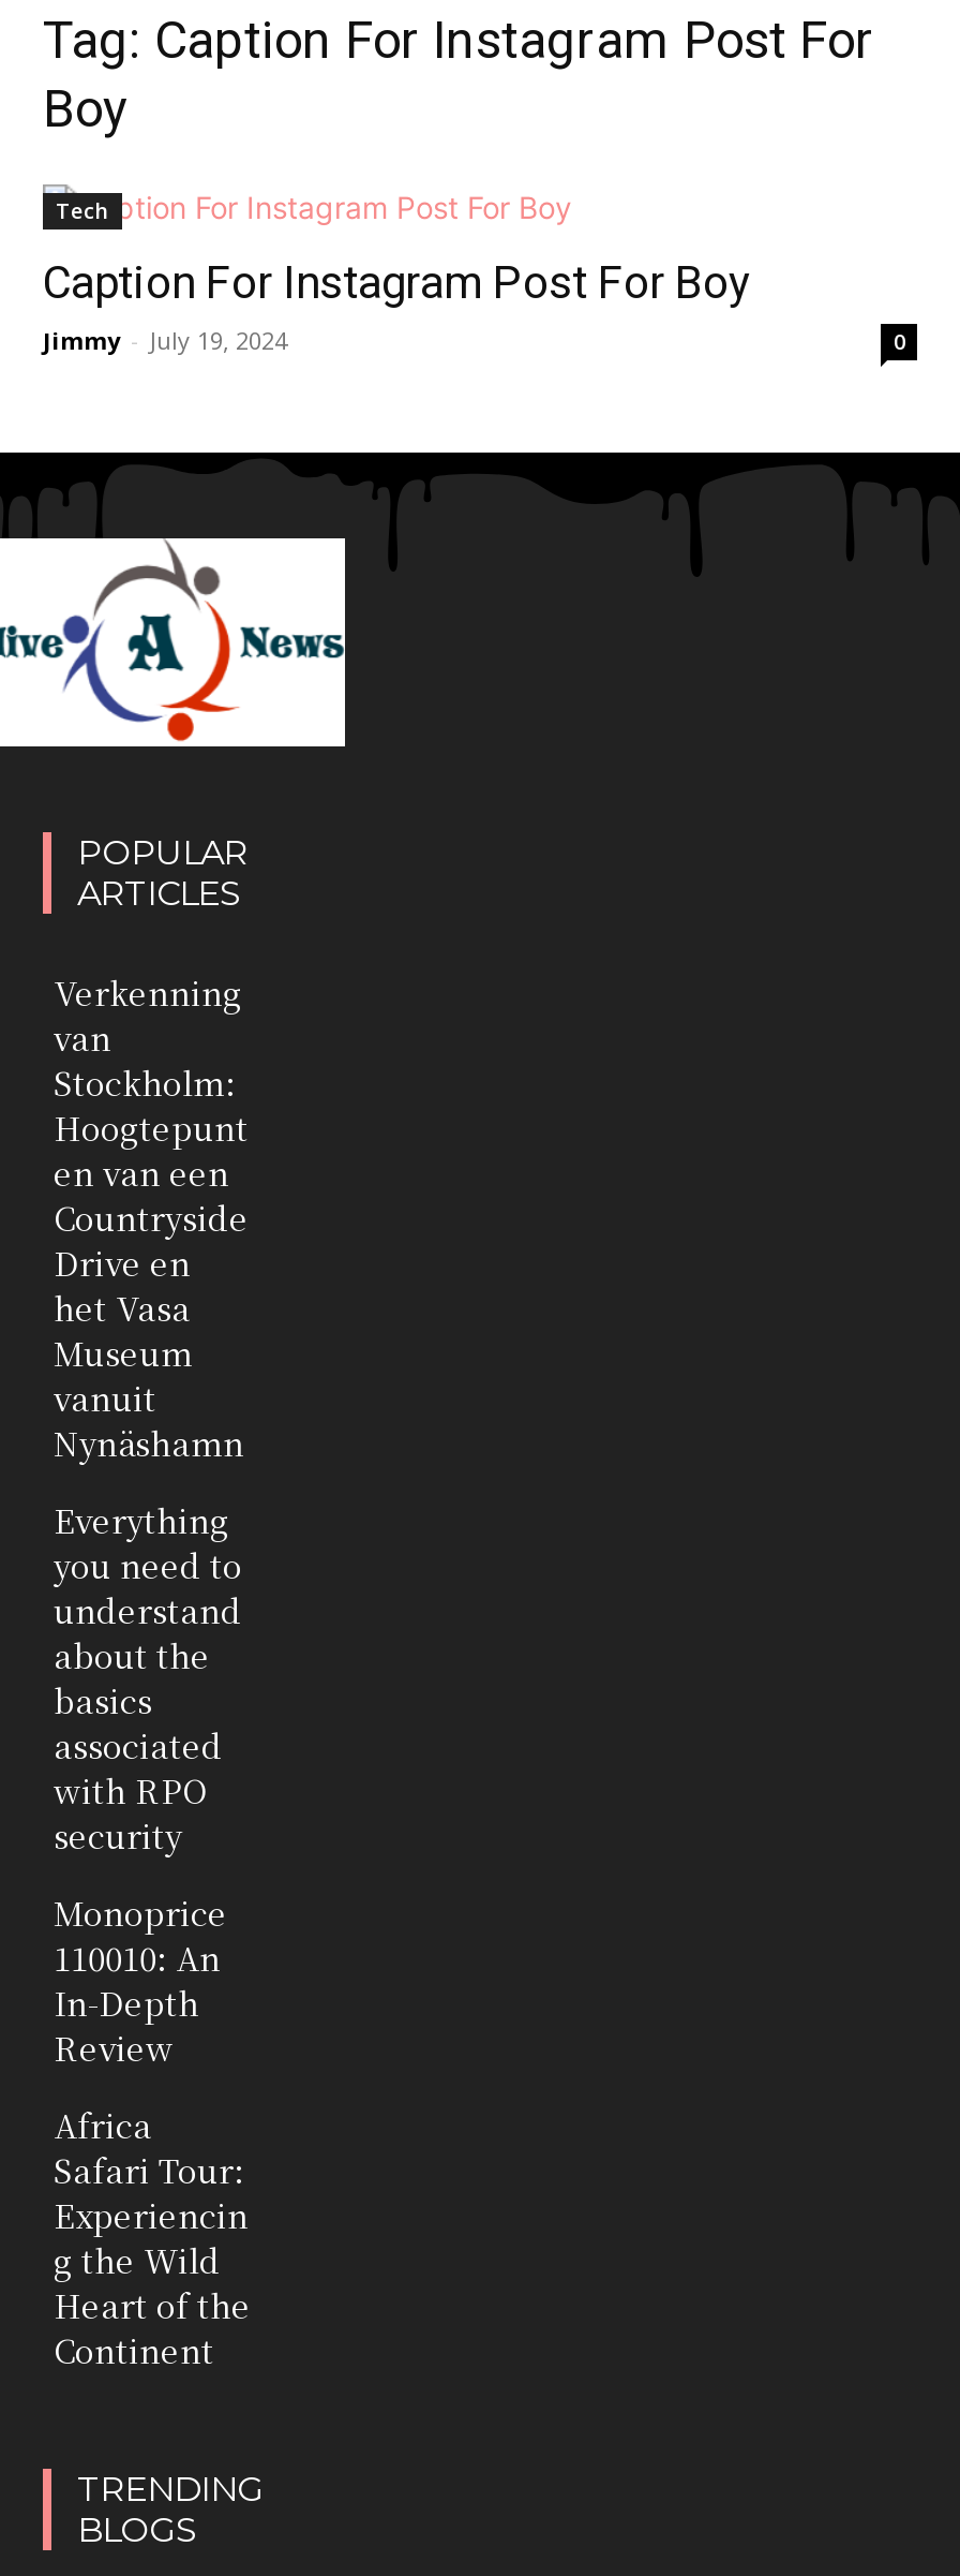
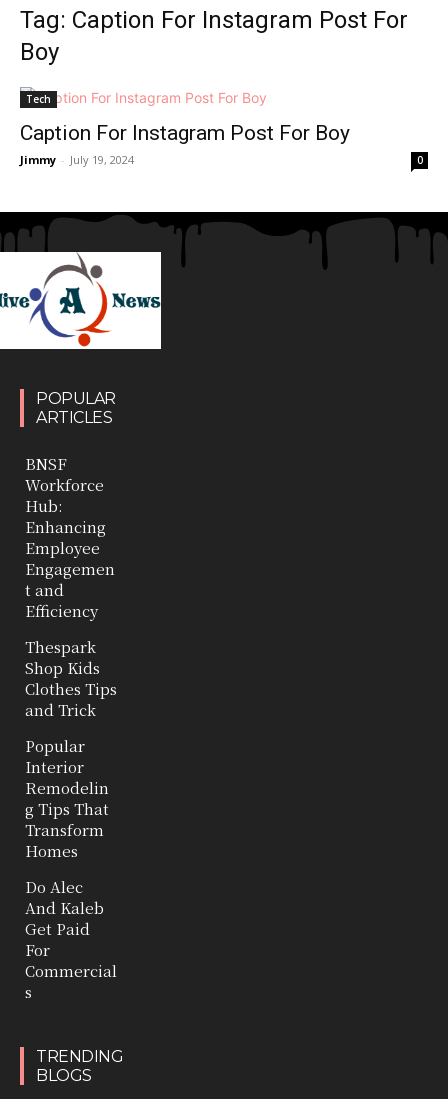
[54,970,249,1465] Verkenning | van | Stockholm: | Hoogtepunt | en van een | Countryside | Drive en | het Vasa | Museum | vanuit | Nynäshamn -> [25,453,115,621] BNSF | Workforce | Hub: | Enhancing | Employee | Engagemen | t and | Efficiency
[54,1498,242,1858] Everything | you need to | understand | about the | basics | associated | with RPO | security -> [25,636,117,720] Thespark | Shop Kids | Clothes Tips | and Trick
[54,1890,227,2070] Monoprice | 110010: An | In-Depth | Review -> [25,735,109,861] Popular | Interior | Remodelin | g Tips That | Transform | Homes
[54,2102,251,2373] Africa | Safari Tour: | Experiencin | g the Wild | Heart of the | Continent -> [25,876,117,1002] Do Alec | And Kaleb | Get Paid | For | Commercial | s

